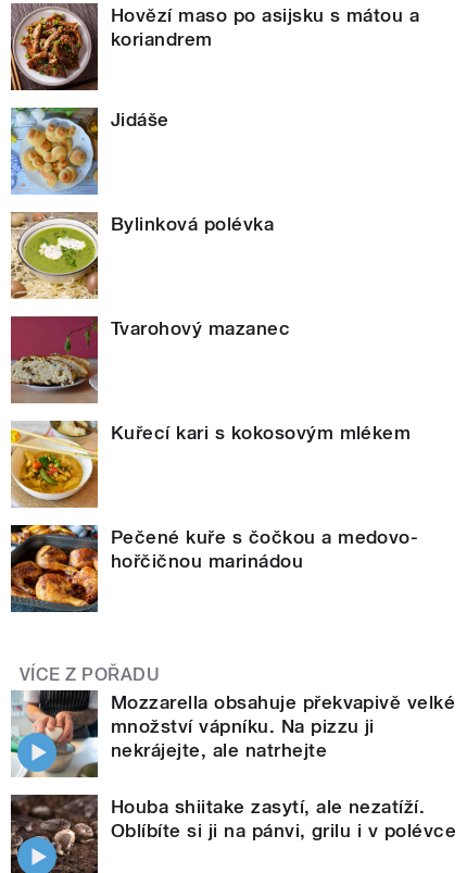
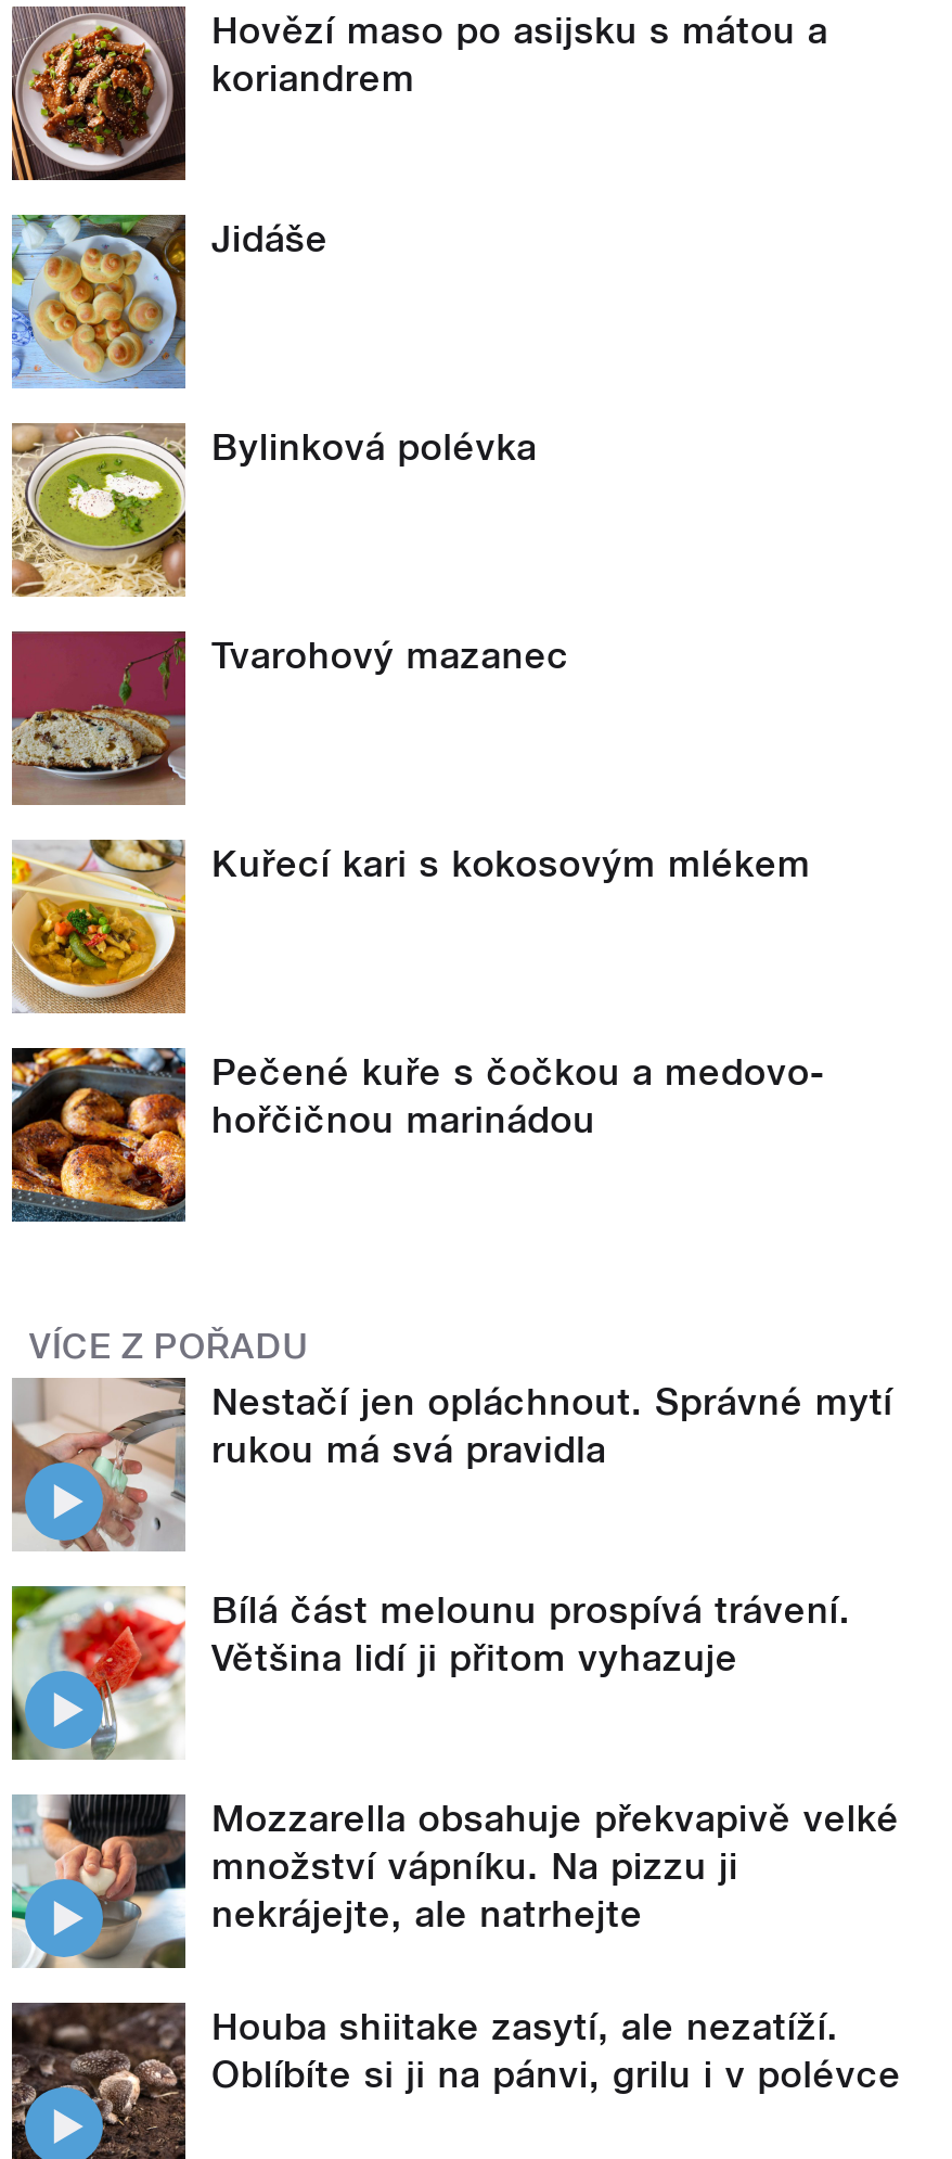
none -> [10,1376,893,1551] [image] | Nestačí jen opláchnout. Správné mytí | rukou má svá pravidla
none -> [10,1584,851,1762] [image] | Bílá část melounu prospívá trávení. | Většina lidí ji přitom vyhazuje

